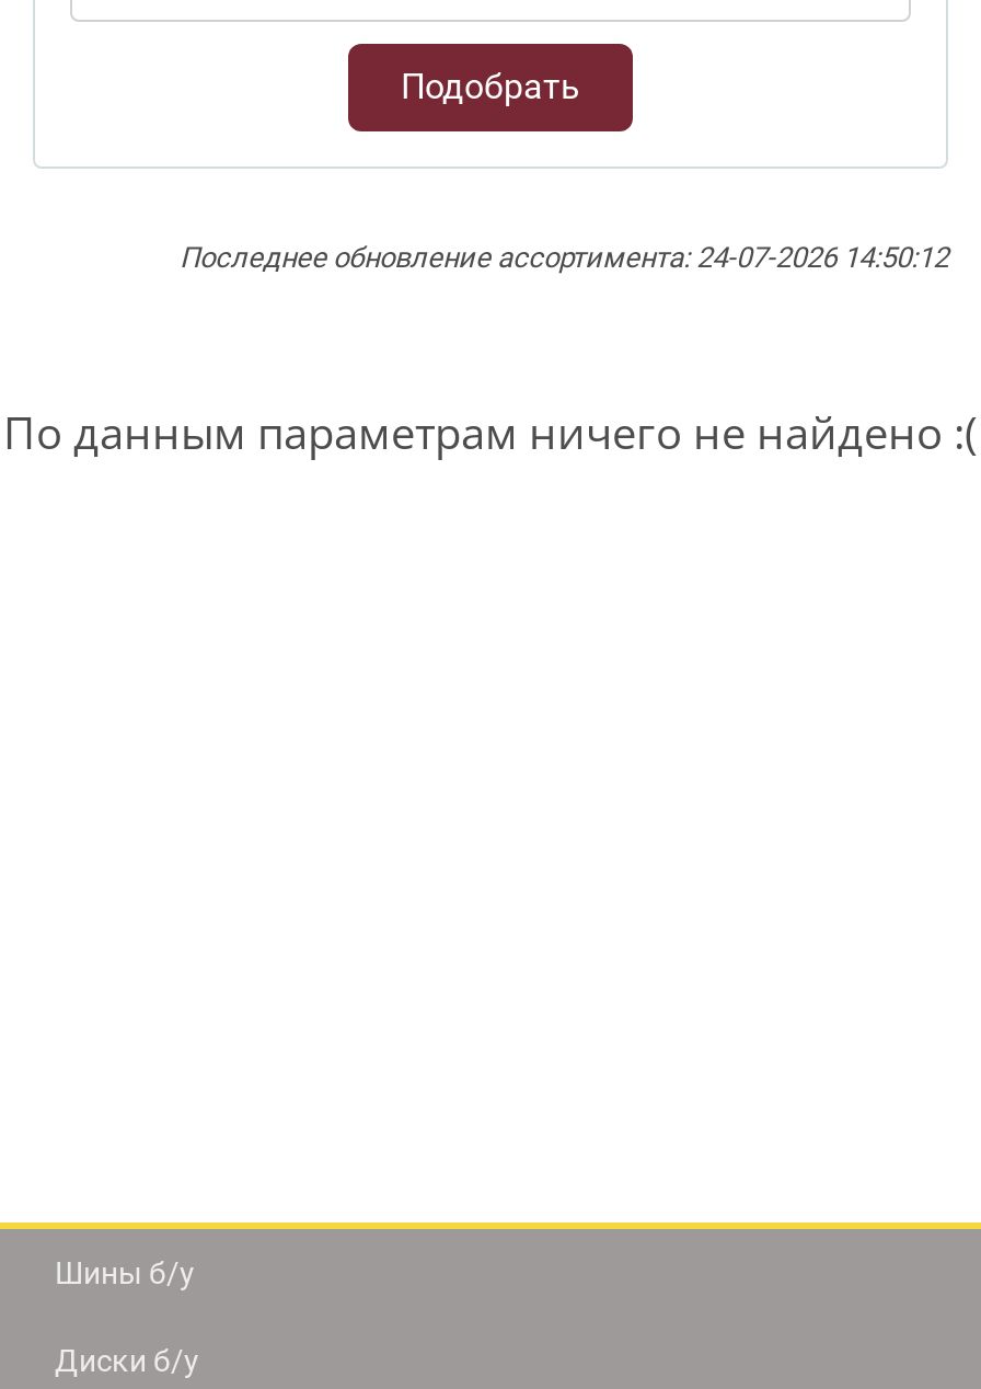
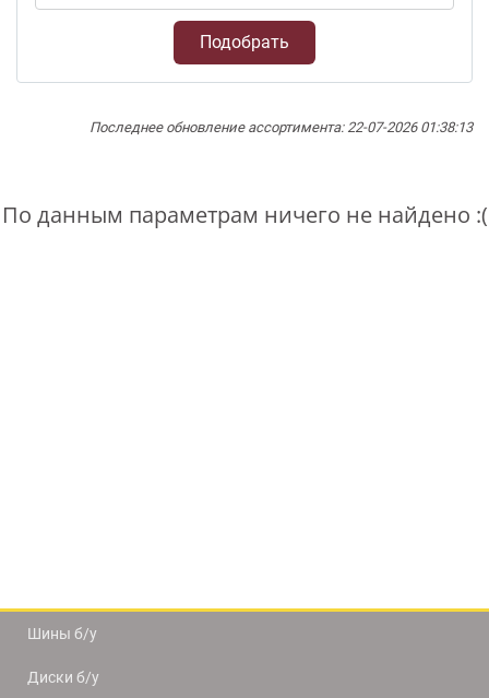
[180,241,948,274] Последнее обновление ассортимента: 24-07-2026 14:50:12 -> [90,119,473,135] Последнее обновление ассортимента: 22-07-2026 01:38:13

